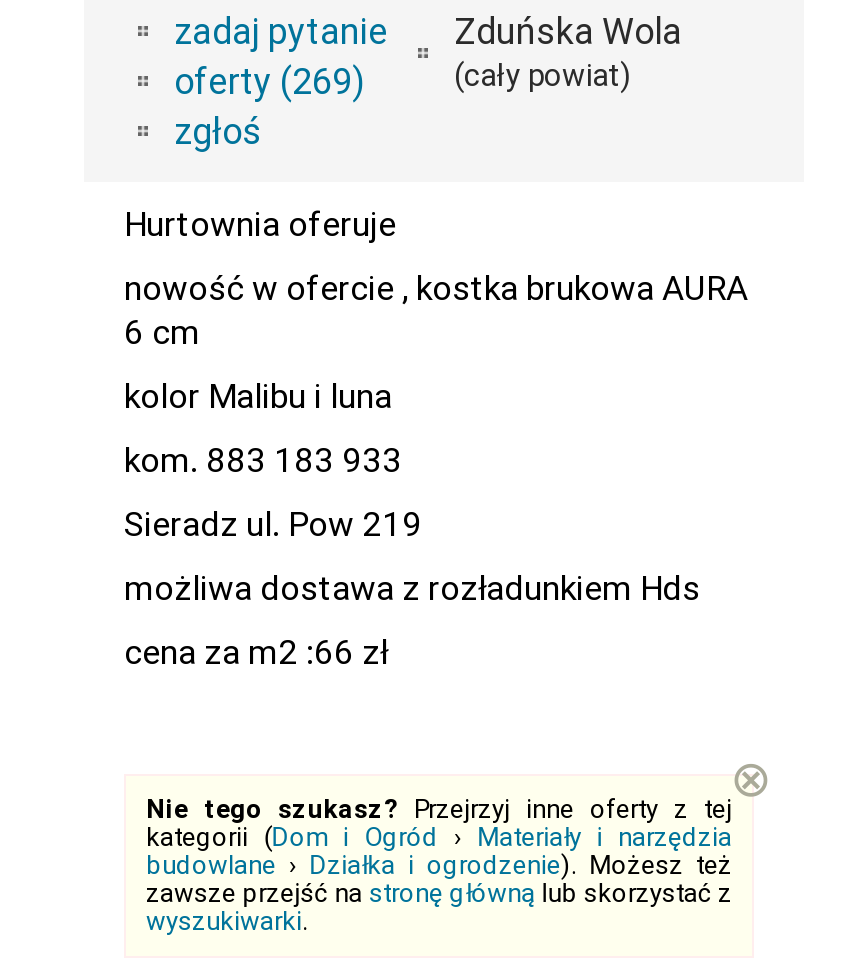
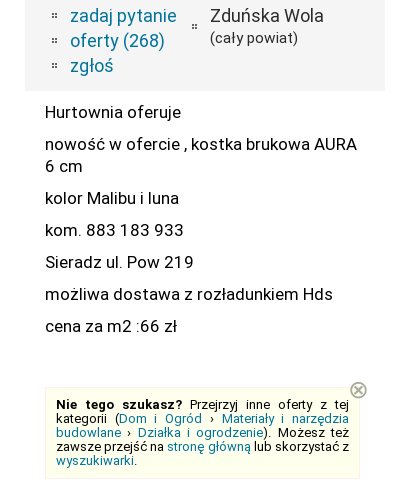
[174,60,364,102] oferty (269) -> [70,30,165,51] oferty (268)

